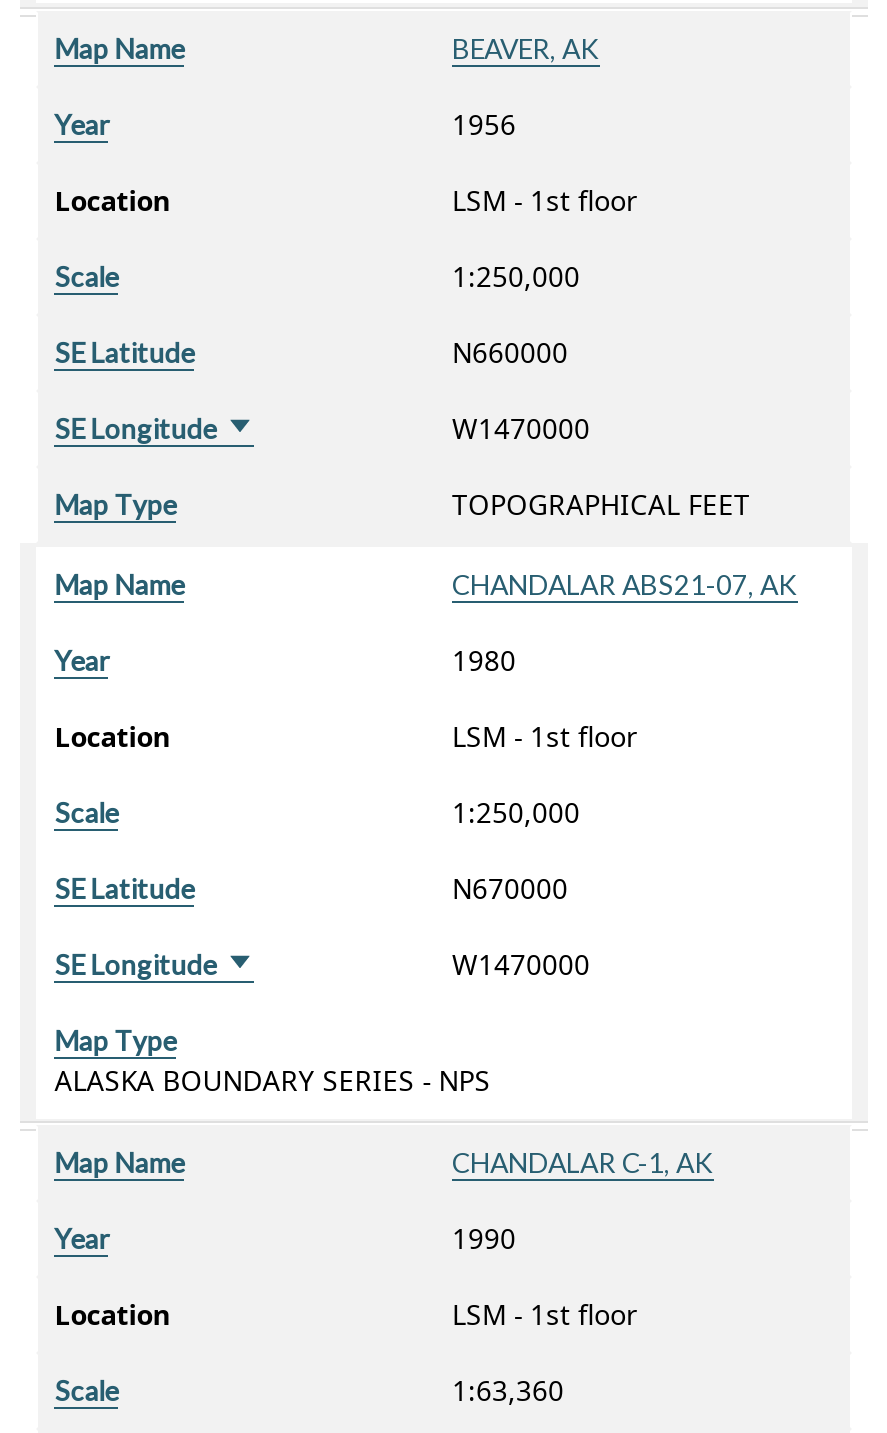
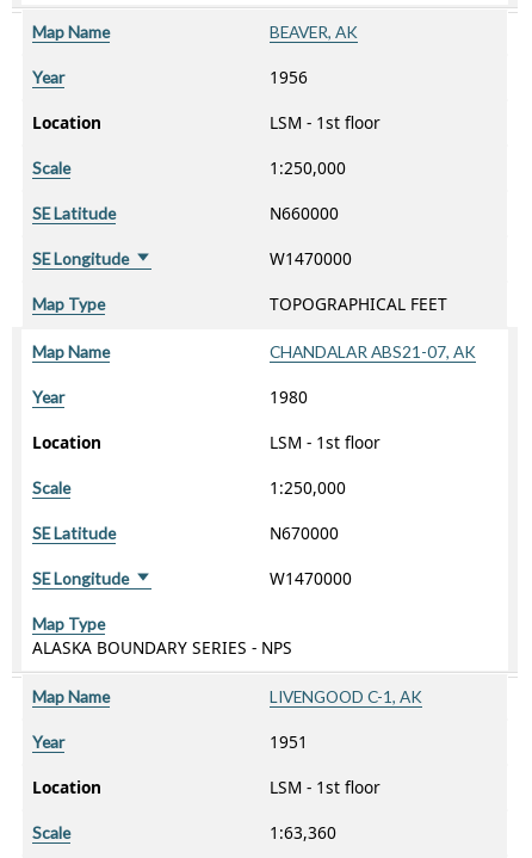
[452,1145,714,1179] CHANDALAR C-1, AK -> [270,686,422,707] LIVENGOOD C-1, AK
[452,1219,516,1257] 1990 -> [270,731,308,753] 1951

